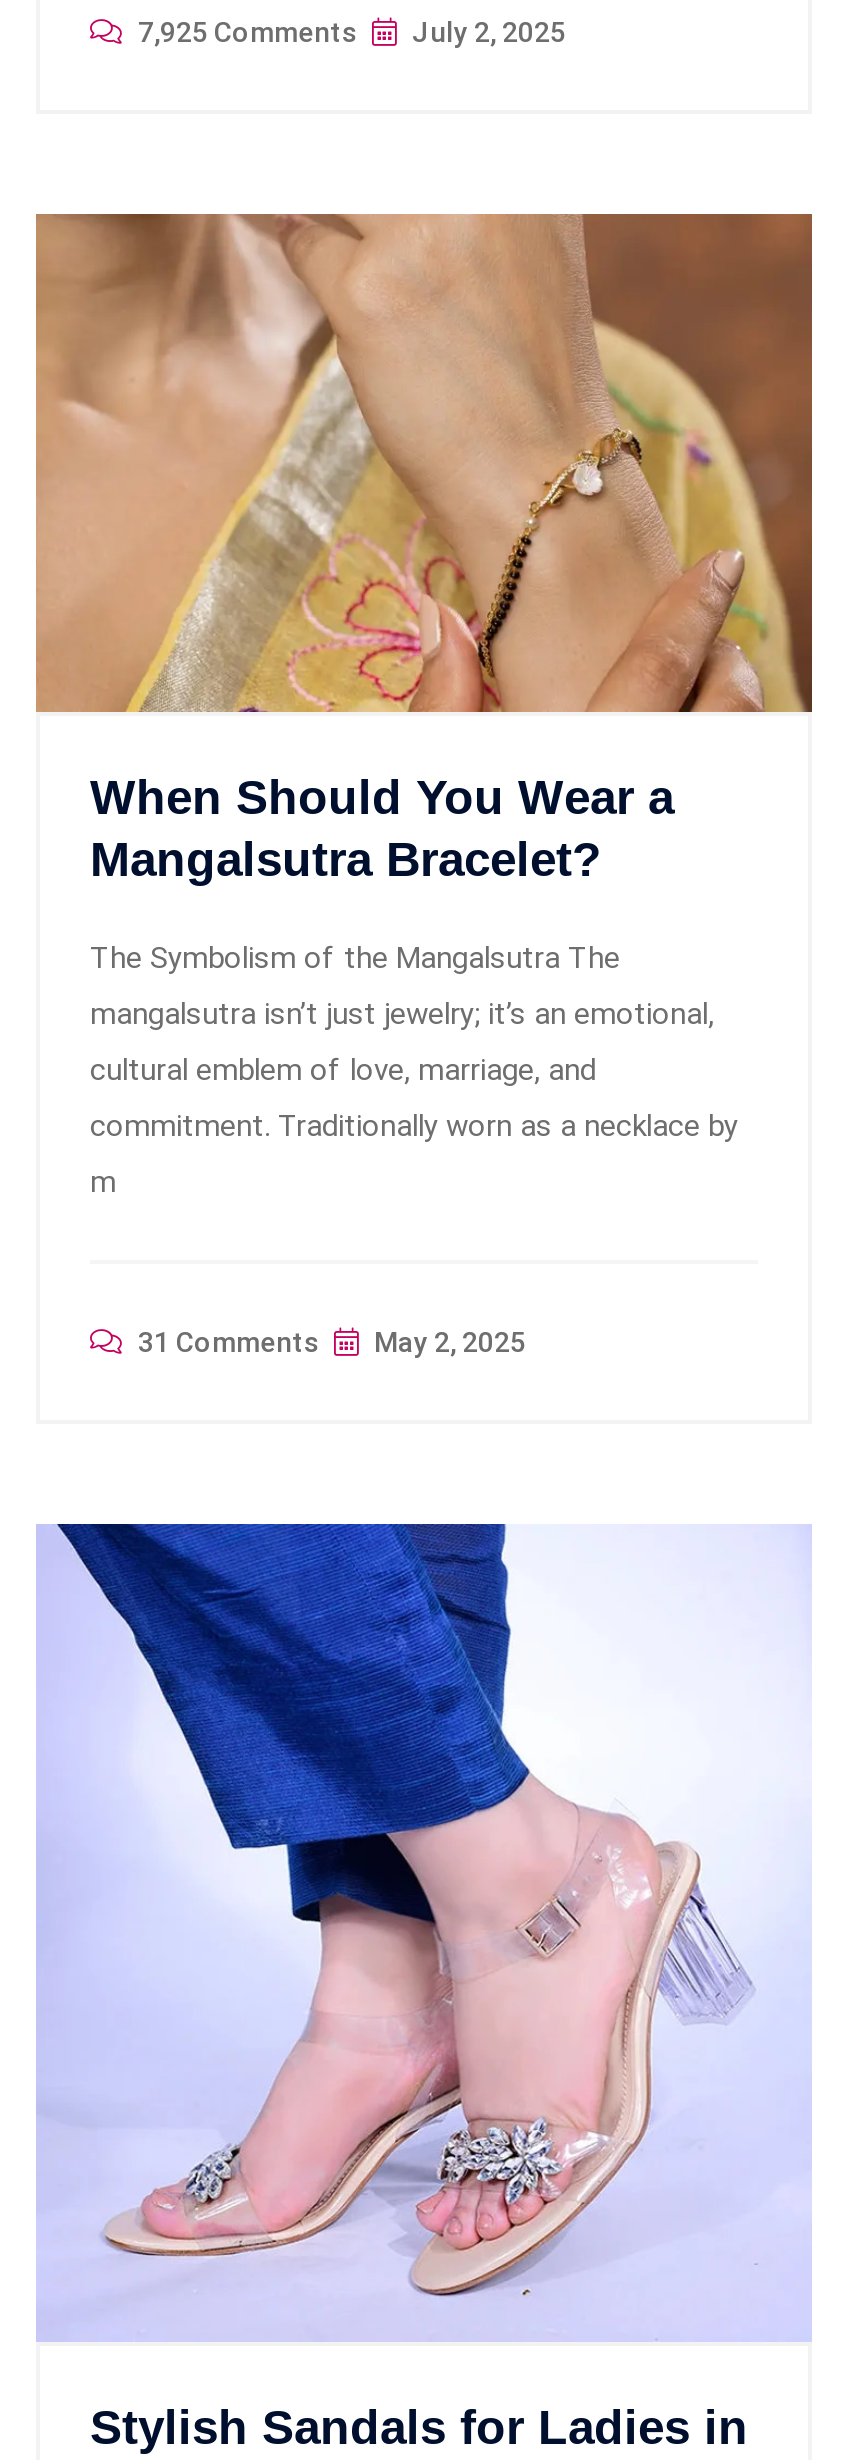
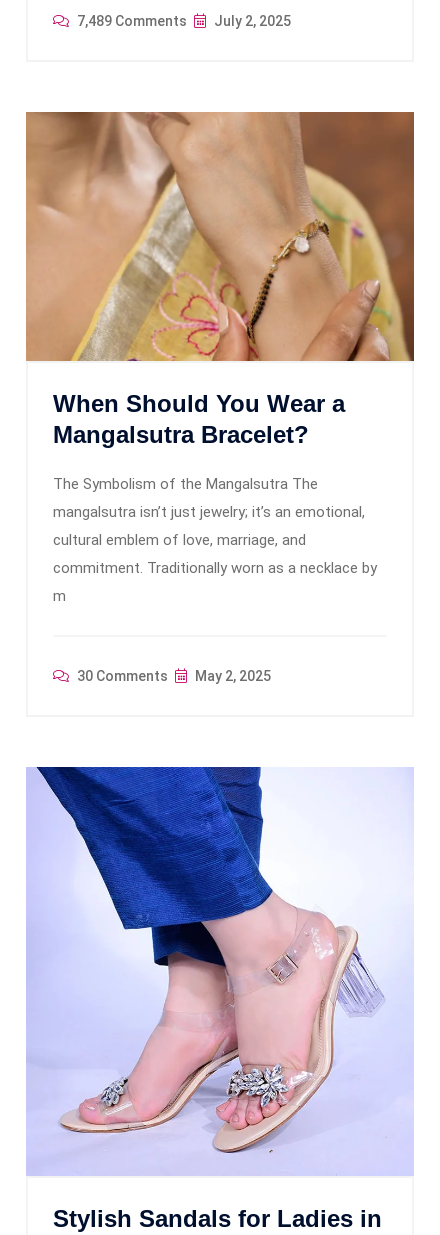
[132,15,566,47] 7,925 Comments July 2, 2025 -> [74,13,291,29] 7,489 Comments July 2, 2025
[132,1326,526,1358] 31 Comments May 2, 2025 -> [74,668,271,684] 30 Comments May 2, 2025

